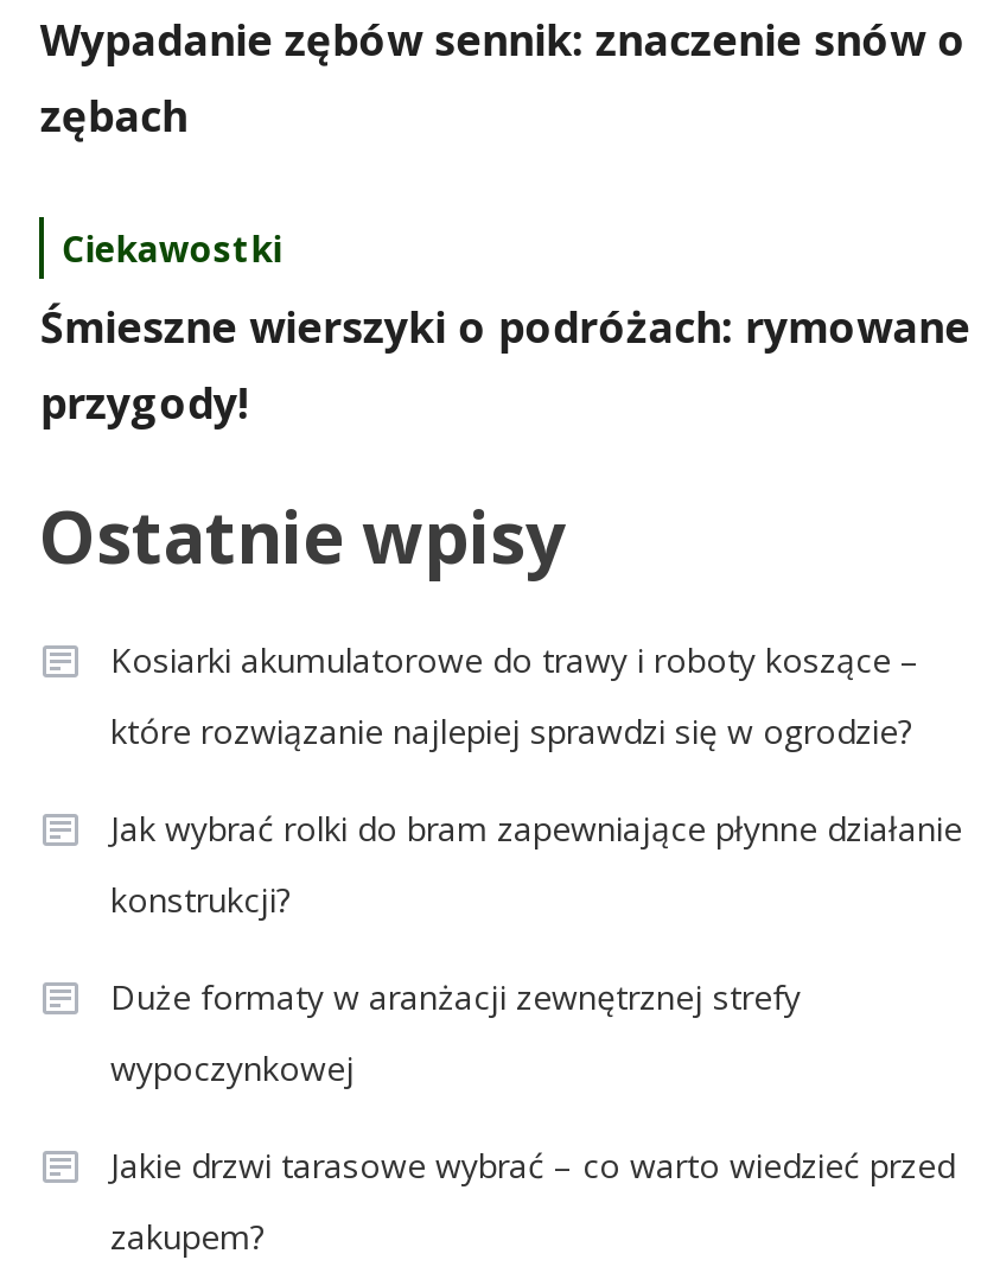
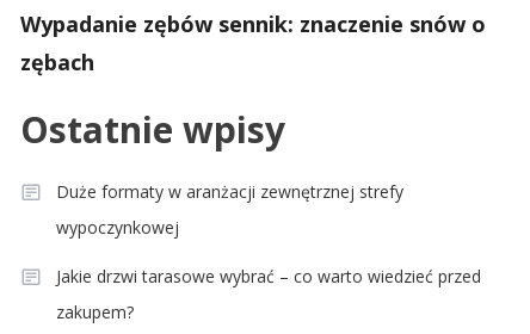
[40,225,970,431] Ciekawostki | Śmieszne wierszyki o podróżach: rymowane | przygody! -> none
[110,638,962,922] Kosiarki akumulatorowe do trawy i roboty koszące – | które rozwiązanie najlepiej sprawdzi się w ogrodzie? | Jak wybrać rolki do bram zapewniające płynne działanie | konstrukcji? -> none

